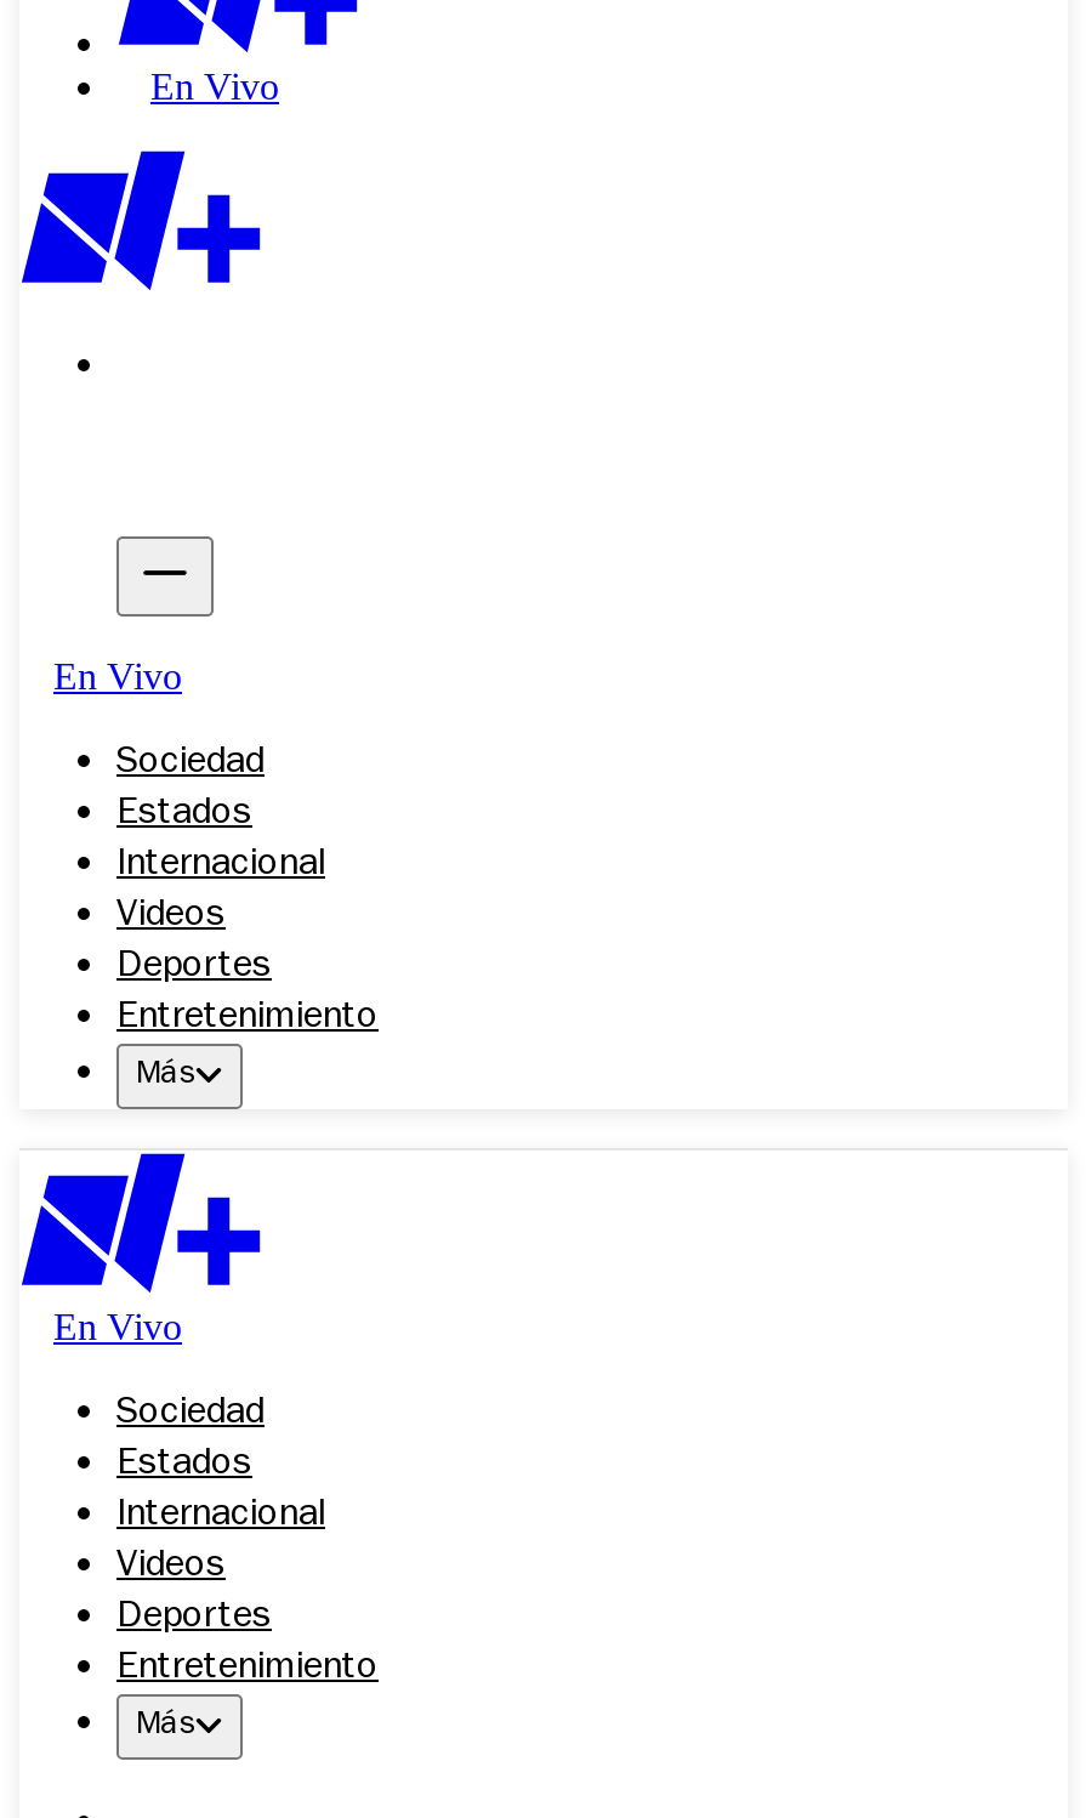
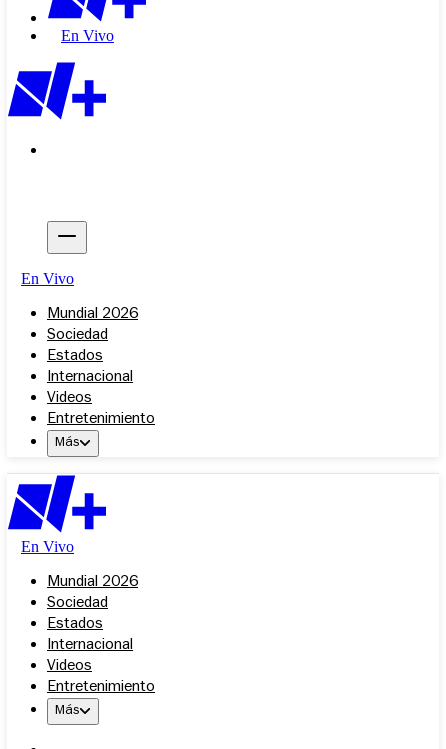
none -> [47,307,138,323] Mundial 2026
moved [116,745,325,937] -> [47,328,133,407]: Sociedad | Estados | Internacional | Videos
[116,949,272,988] Deportes -> none
none -> [47,575,138,591] Mundial 2026
moved [116,1396,325,1587] -> [47,596,133,675]: Sociedad | Estados | Internacional | Videos
[116,1600,272,1638] Deportes -> none

